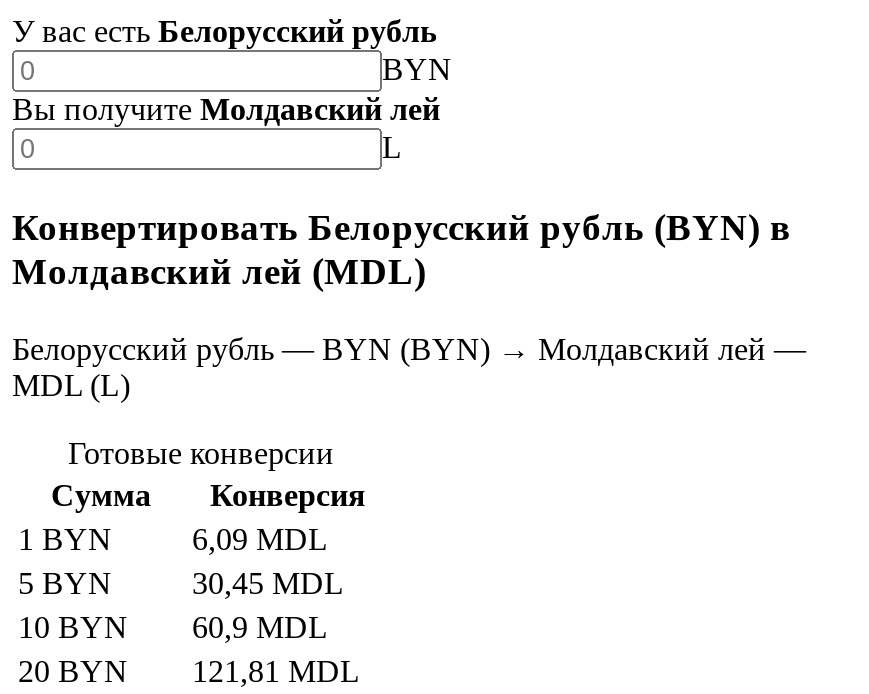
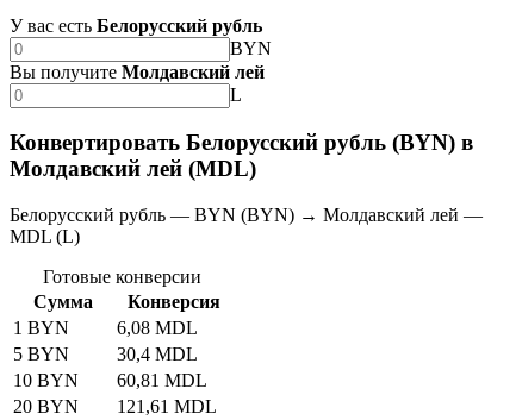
[192,522,328,556] 6,09 MDL -> [117,318,198,338] 6,08 MDL
[192,566,344,600] 30,45 MDL -> [117,344,198,364] 30,4 MDL
[18,610,328,644] 10 BYN 60,9 MDL -> [13,370,207,390] 10 BYN 60,81 MDL
[18,654,360,688] 20 BYN 121,81 MDL -> [13,396,217,417] 20 BYN 121,61 MDL

